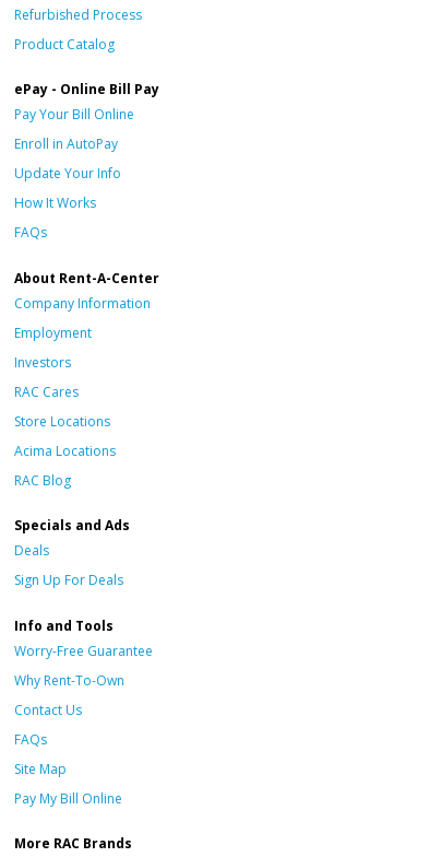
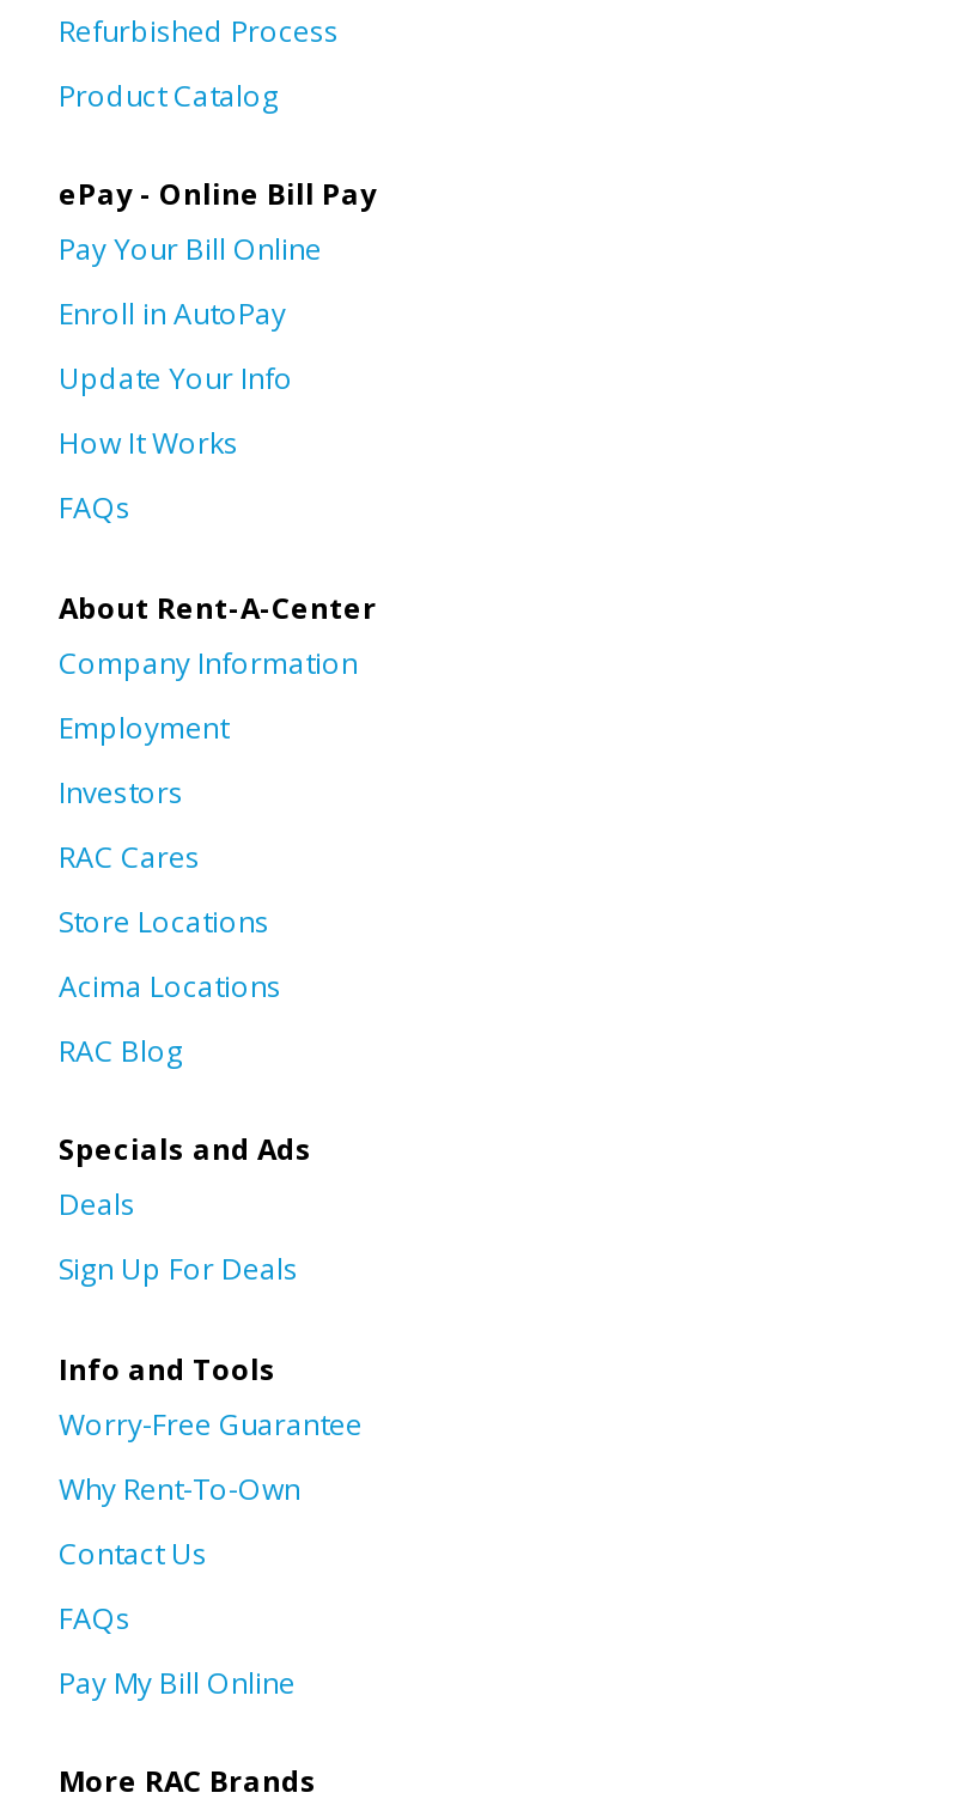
[14,760,67,779] Site Map -> none

